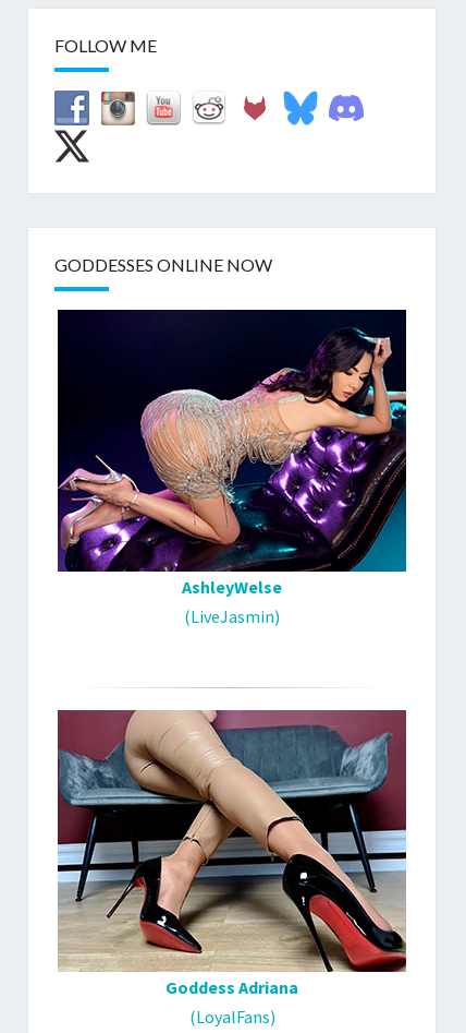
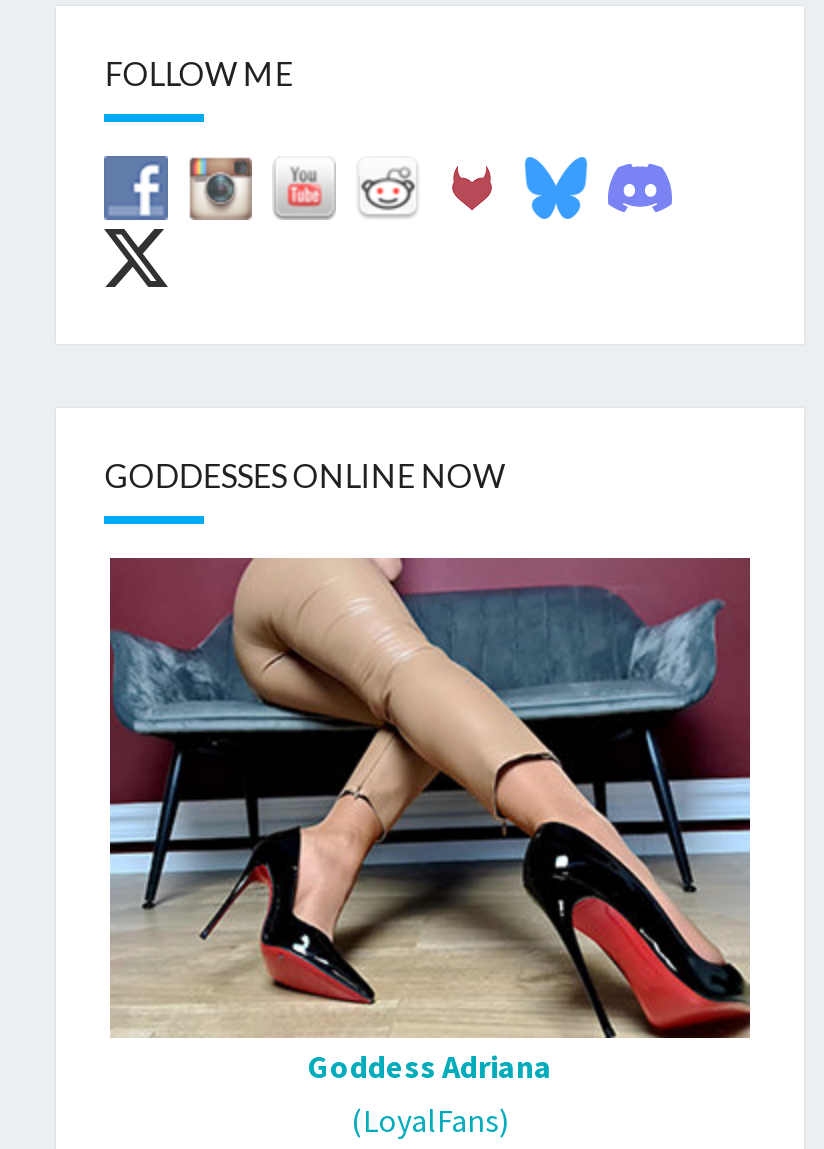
[57,309,407,627] [image] | AshleyWelse | (LiveJasmin) -> none

